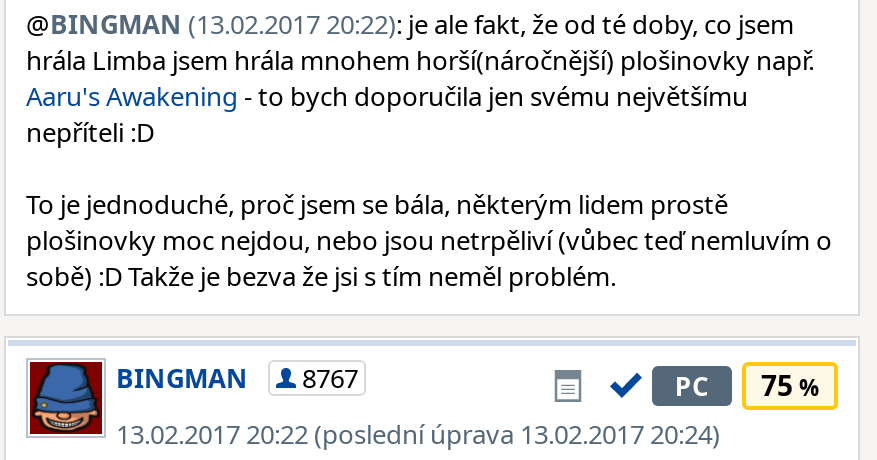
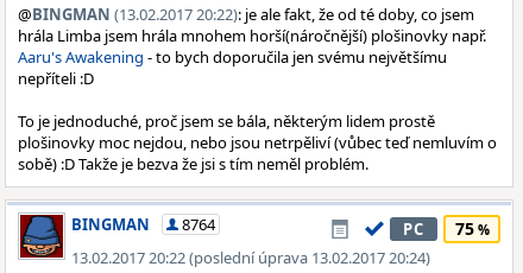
[116,360,358,396] BINGMAN 8767 -> [71,214,215,235] BINGMAN 8764

